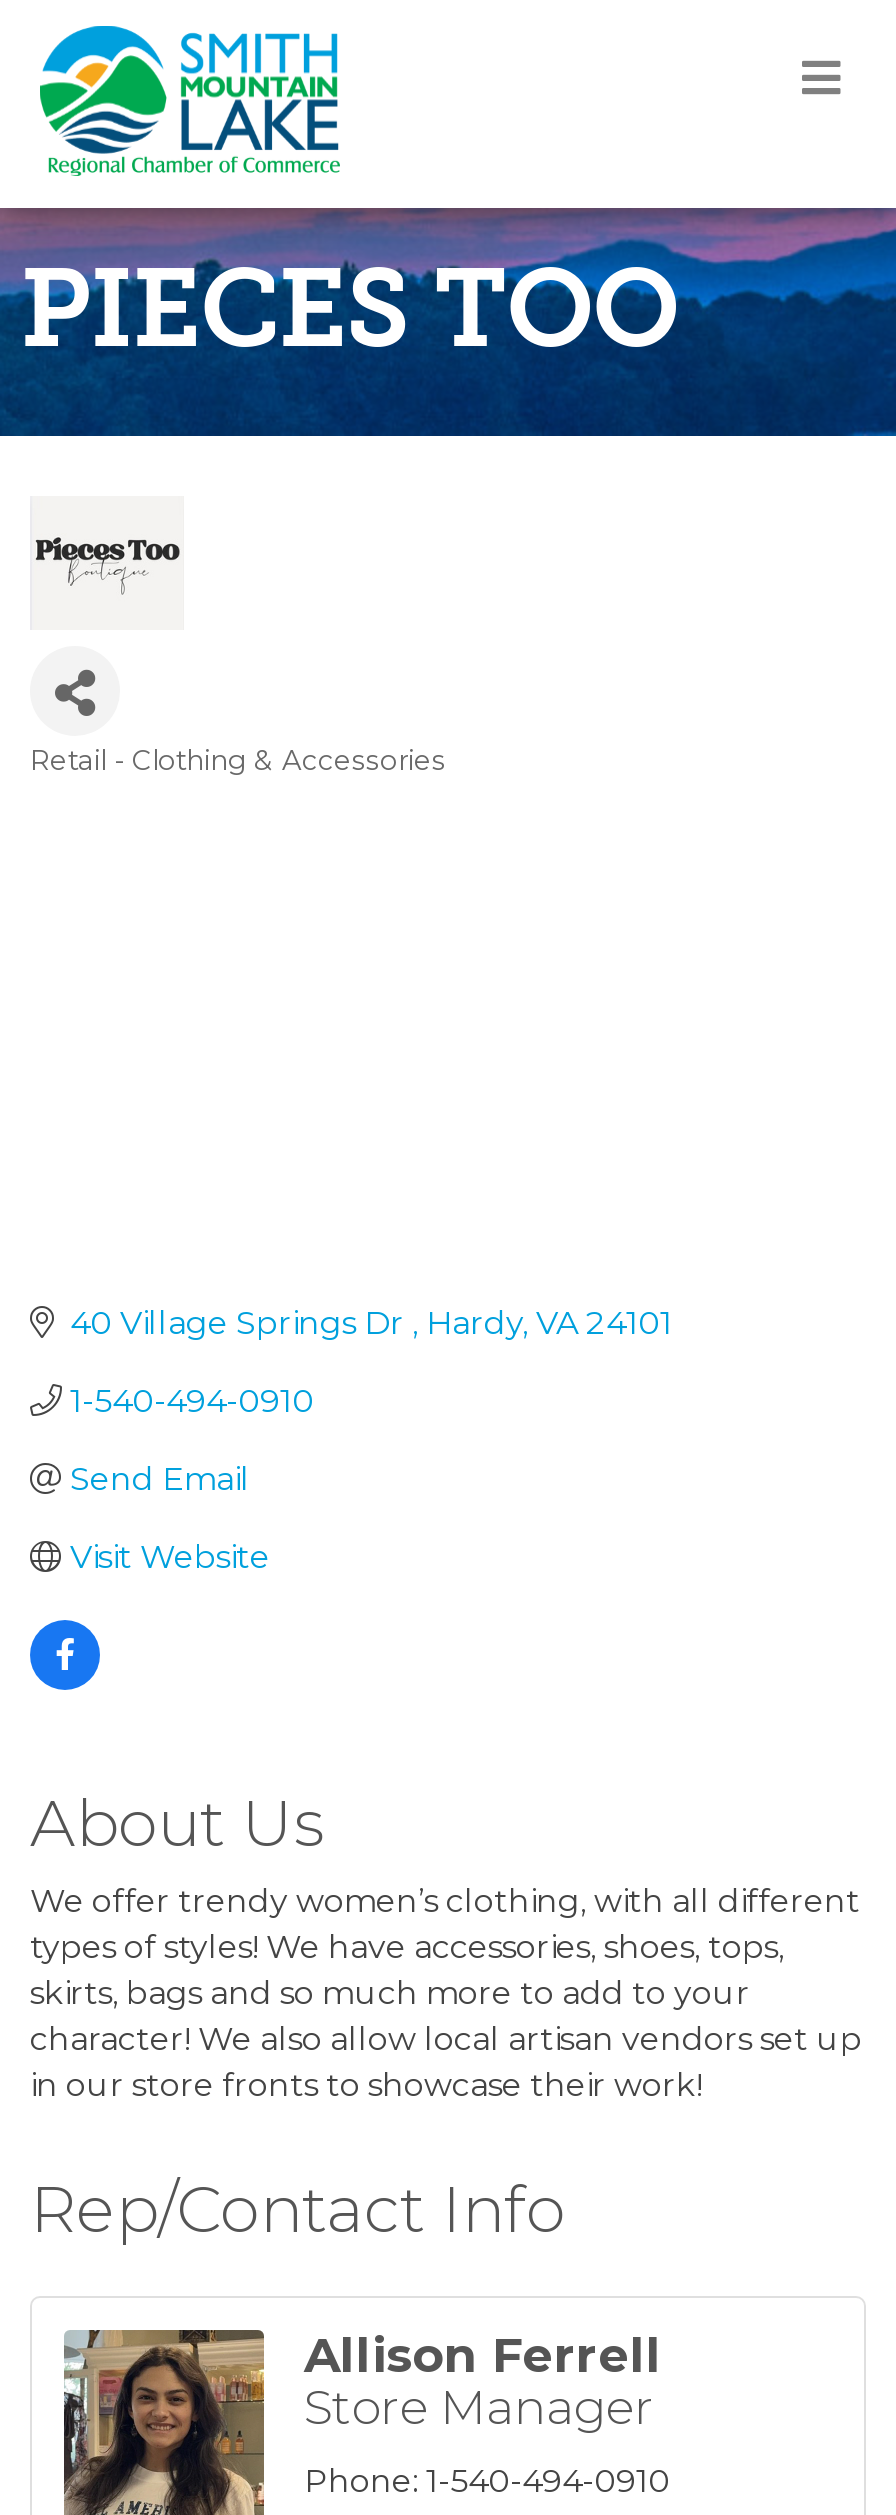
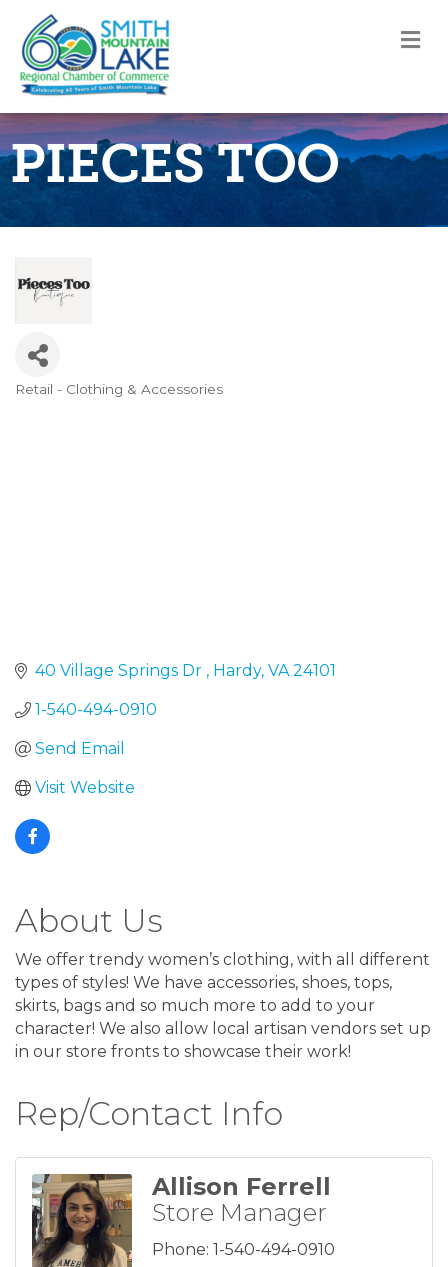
[38,24,342,174] [image] -> [19,14,170,96] [image]

